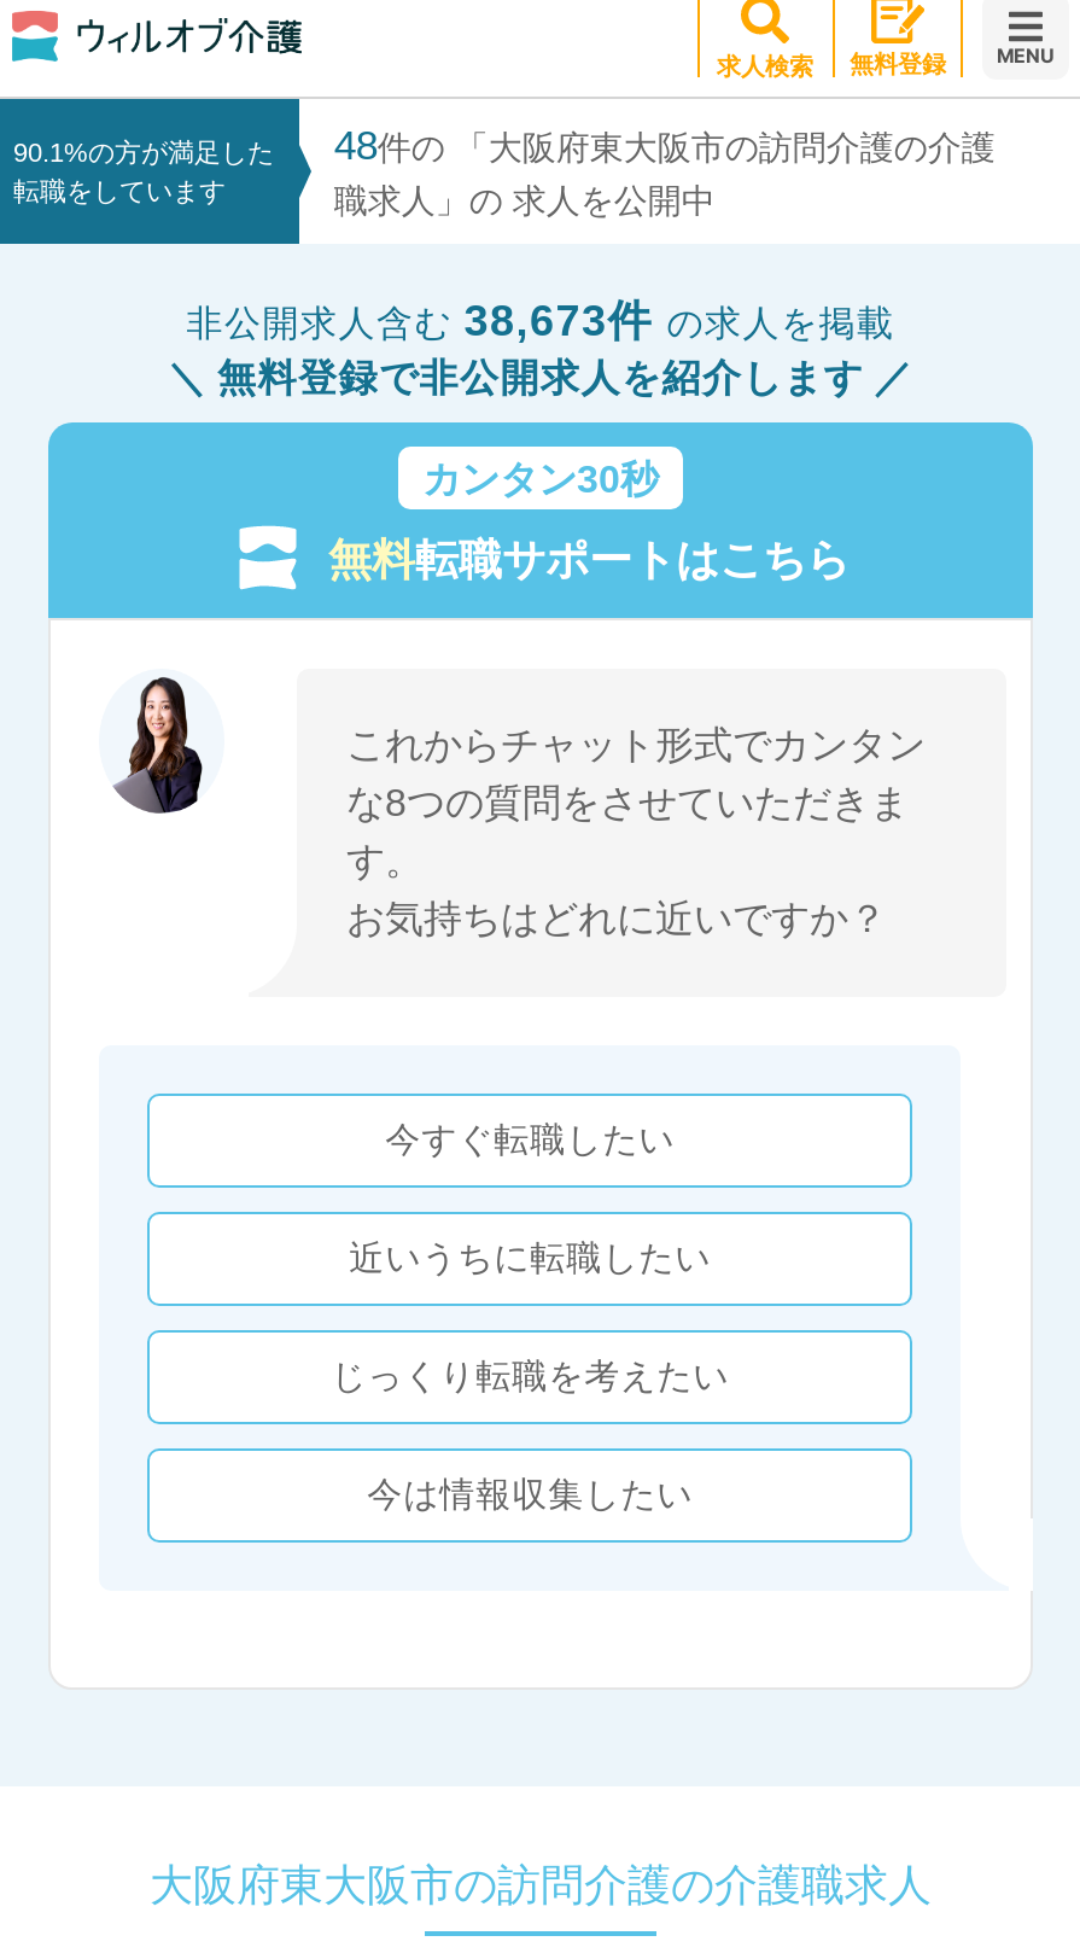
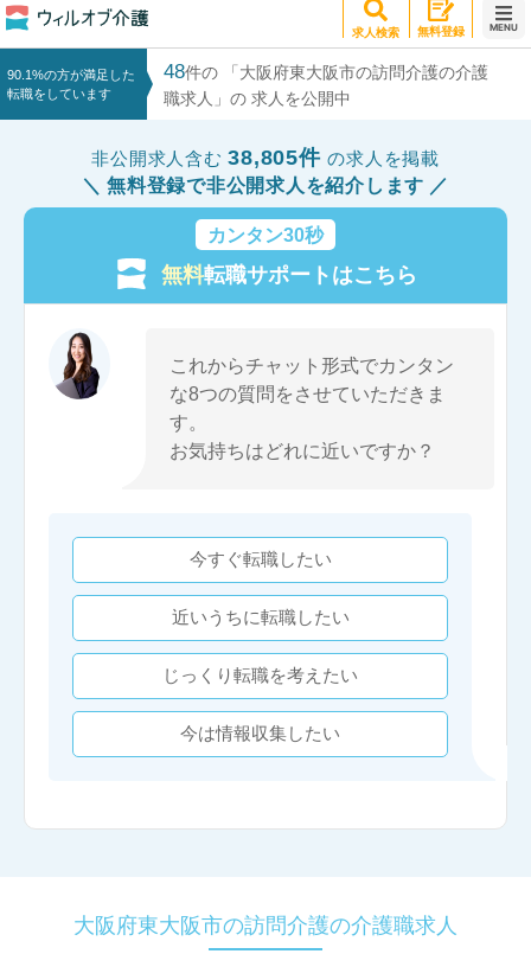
[186,296,895,344] 非公開求人含む38,673件の求人を掲載 -> [92,145,439,169] 非公開求人含む38,805件の求人を掲載

